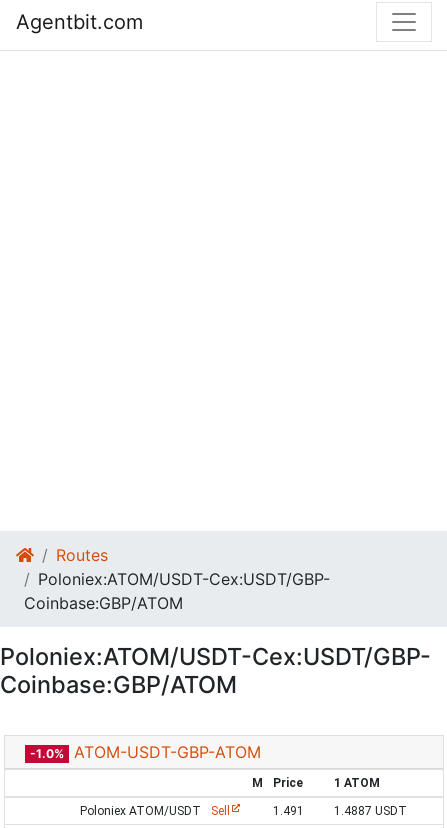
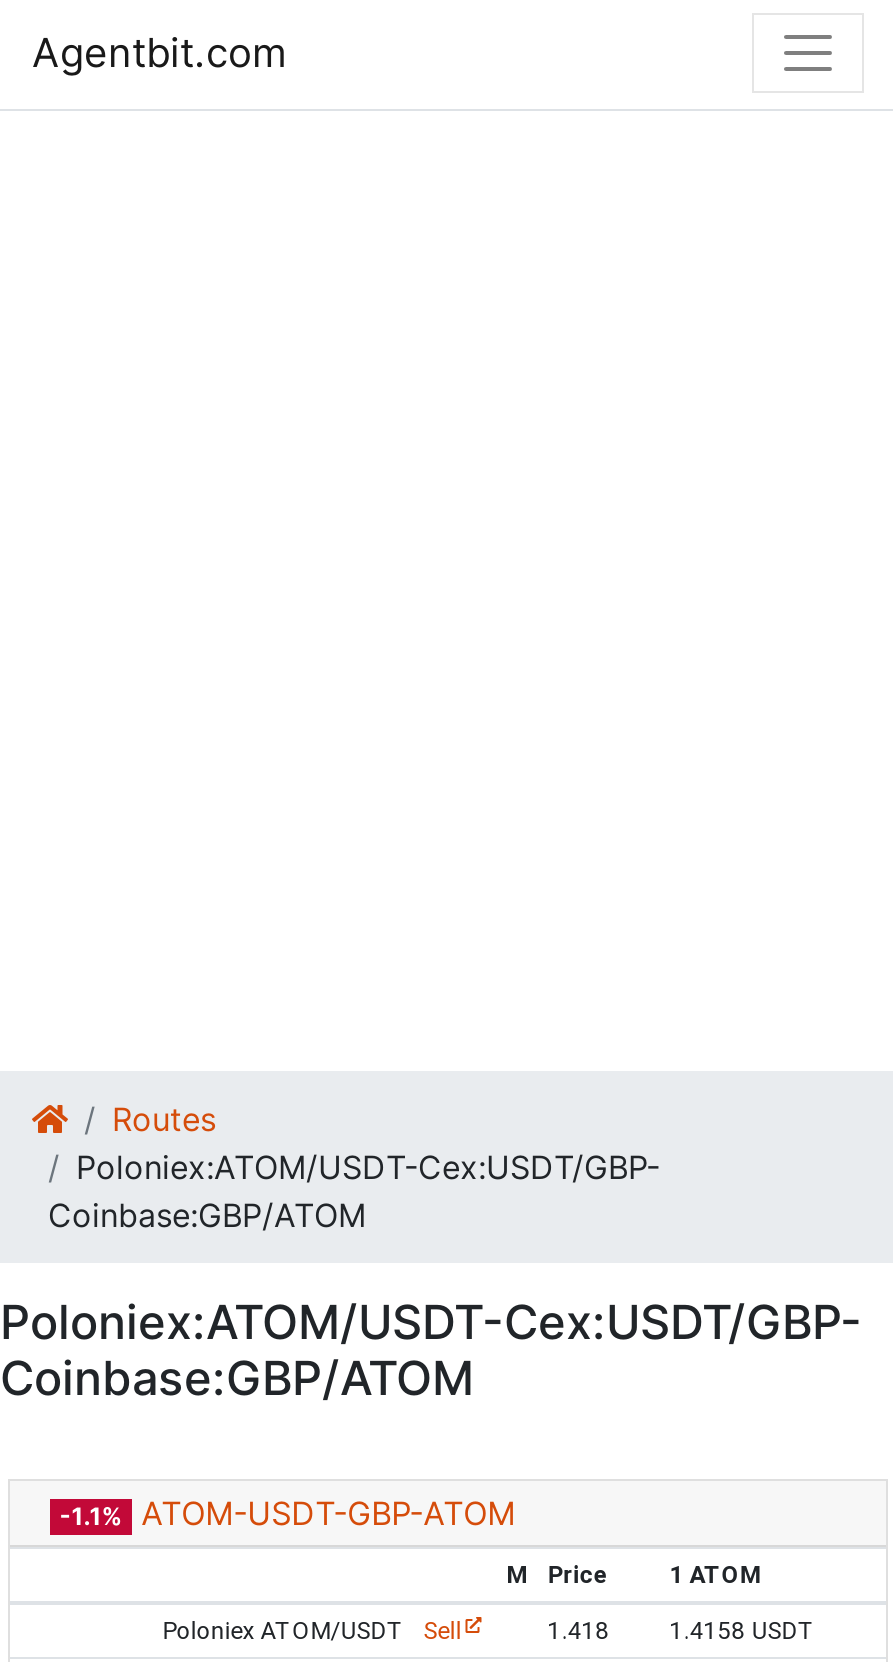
[30,742,261,762] -1.0% ATOM-USDT-GBP-ATOM -> [60,1493,515,1533] -1.1% ATOM-USDT-GBP-ATOM
[273,804,304,818] 1.491 -> [548,1617,610,1645] 1.418
[334,804,407,818] 1.4887 USDT -> [670,1617,816,1645] 1.4158 USDT

